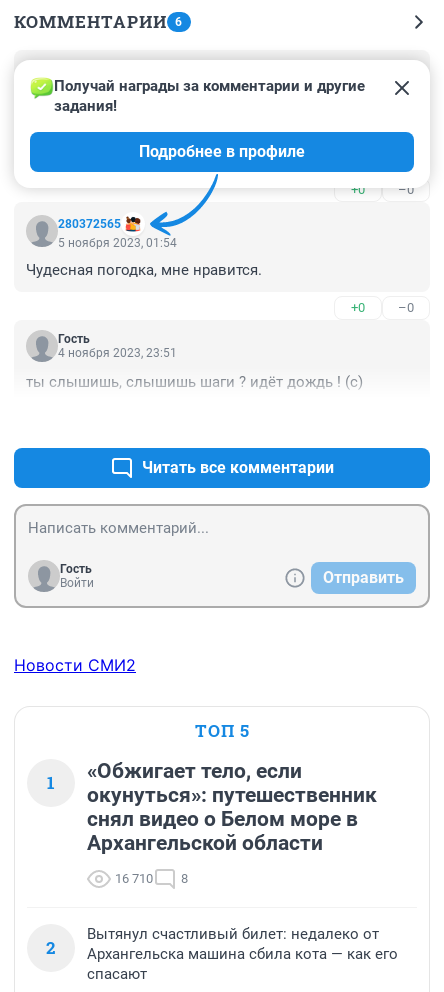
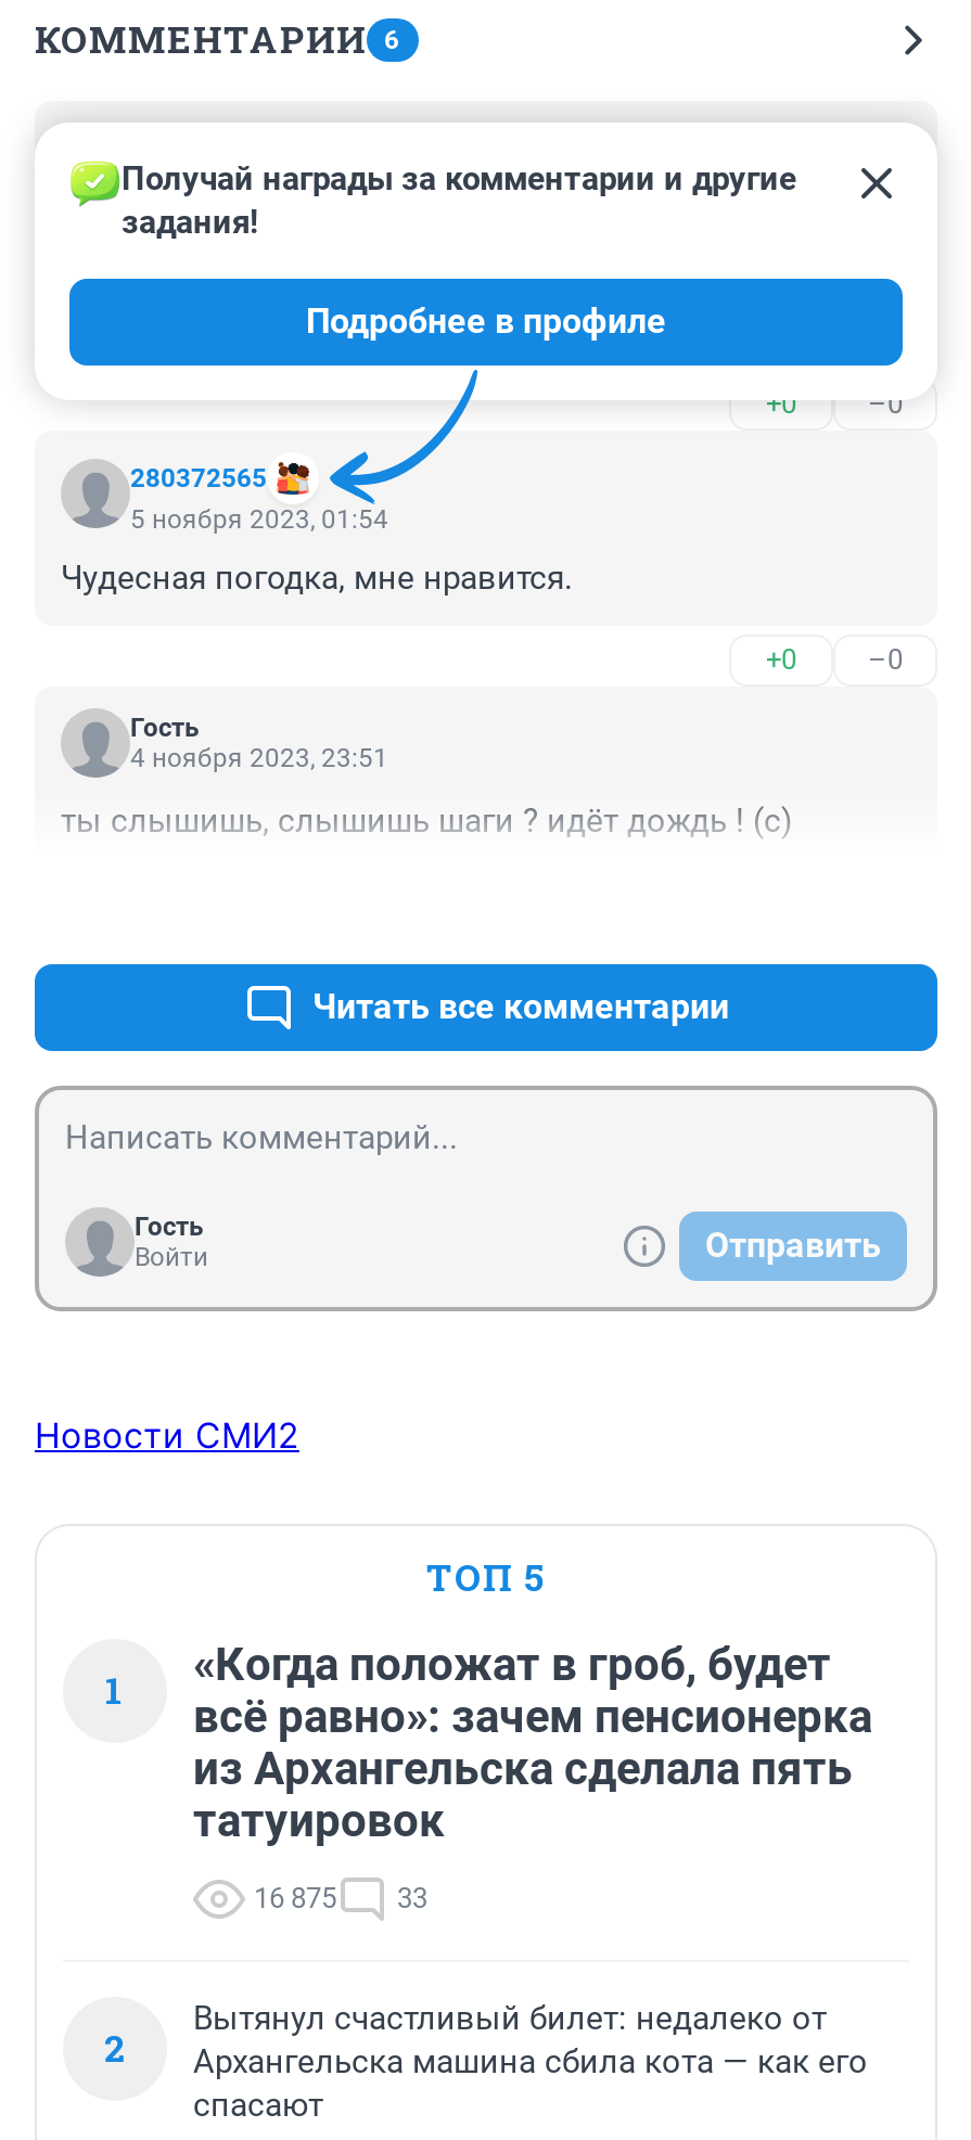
[87,759,377,855] «Обжигает тело, если | окунуться»: путешественник | снял видео о Белом море в | Архангельской области -> [193,1639,872,1848] «Когда положат в гроб, будет | всё равно»: зачем пенсионерка | из Архангельска сделала пять | татуировок
[115,871,188,886] 16 710 | 8 -> [254,1882,427,1915] 16 875 | 33

